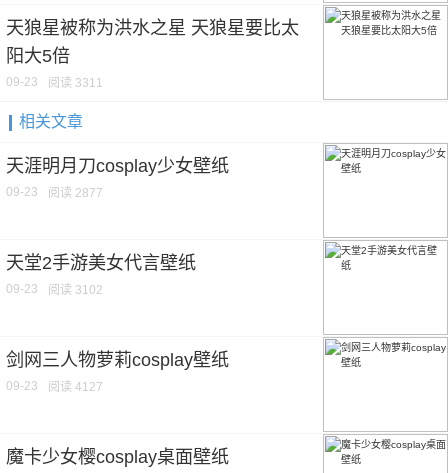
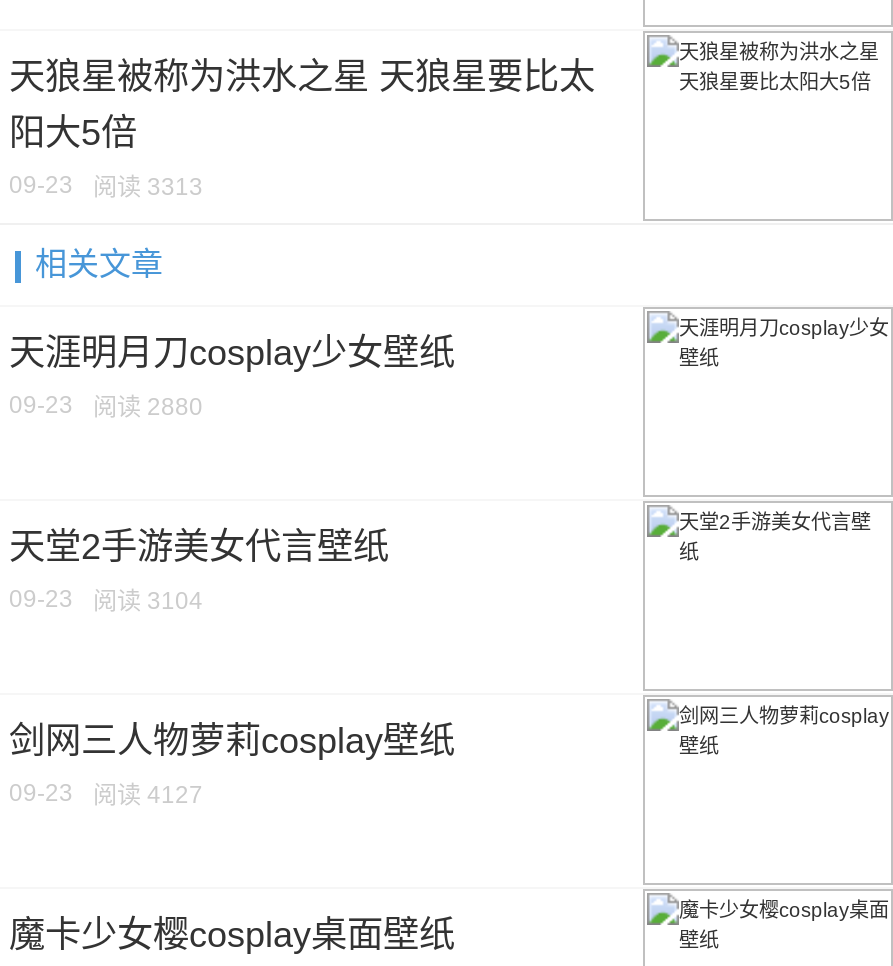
[6,75,103,90] 09-23 阅读 3311 -> [9,171,203,201] 09-23 阅读 3313
[6,185,103,200] 09-23 阅读 2877 -> [9,391,203,421] 09-23 阅读 2880
[6,282,103,297] 09-23 阅读 3102 -> [9,585,203,615] 09-23 阅读 3104

